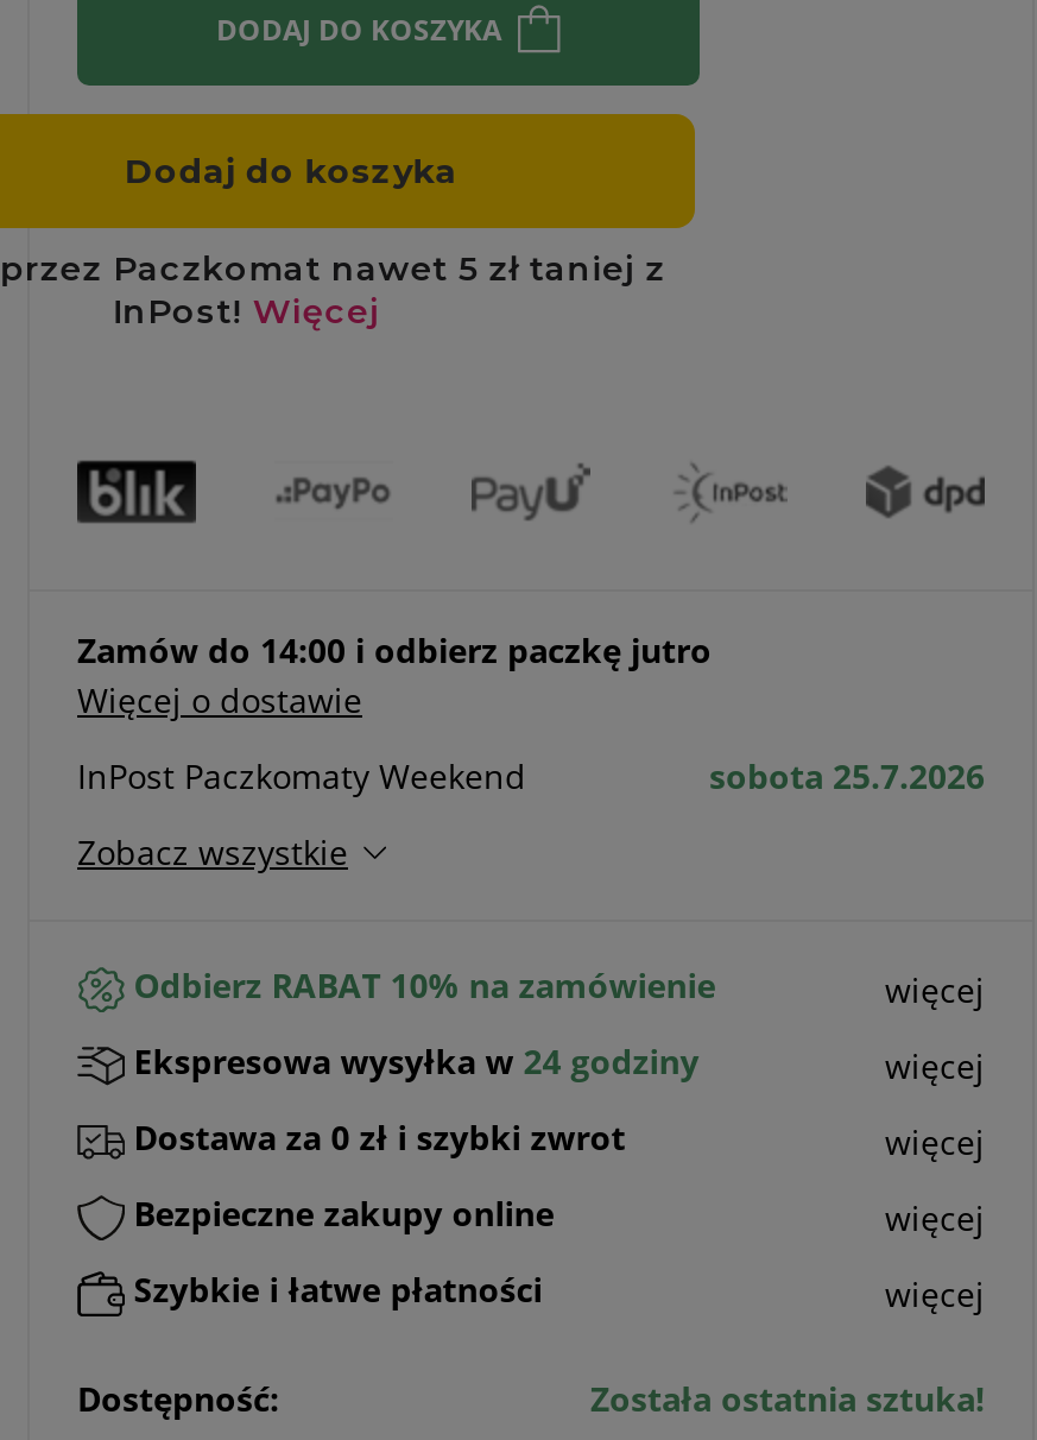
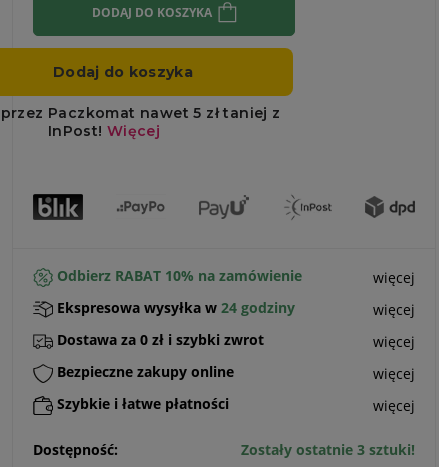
[77,628,985,875] Zamów do 14:00 i odbierz paczkę jutro | Więcej o dostawie | InPost Paczkomaty Weekend | sobota 25.7.2026 | Zobacz wszystkie -> none
[590,1377,985,1422] Została ostatnia sztuka! -> [241,440,415,459] Zostały ostatnie 3 sztuki!

